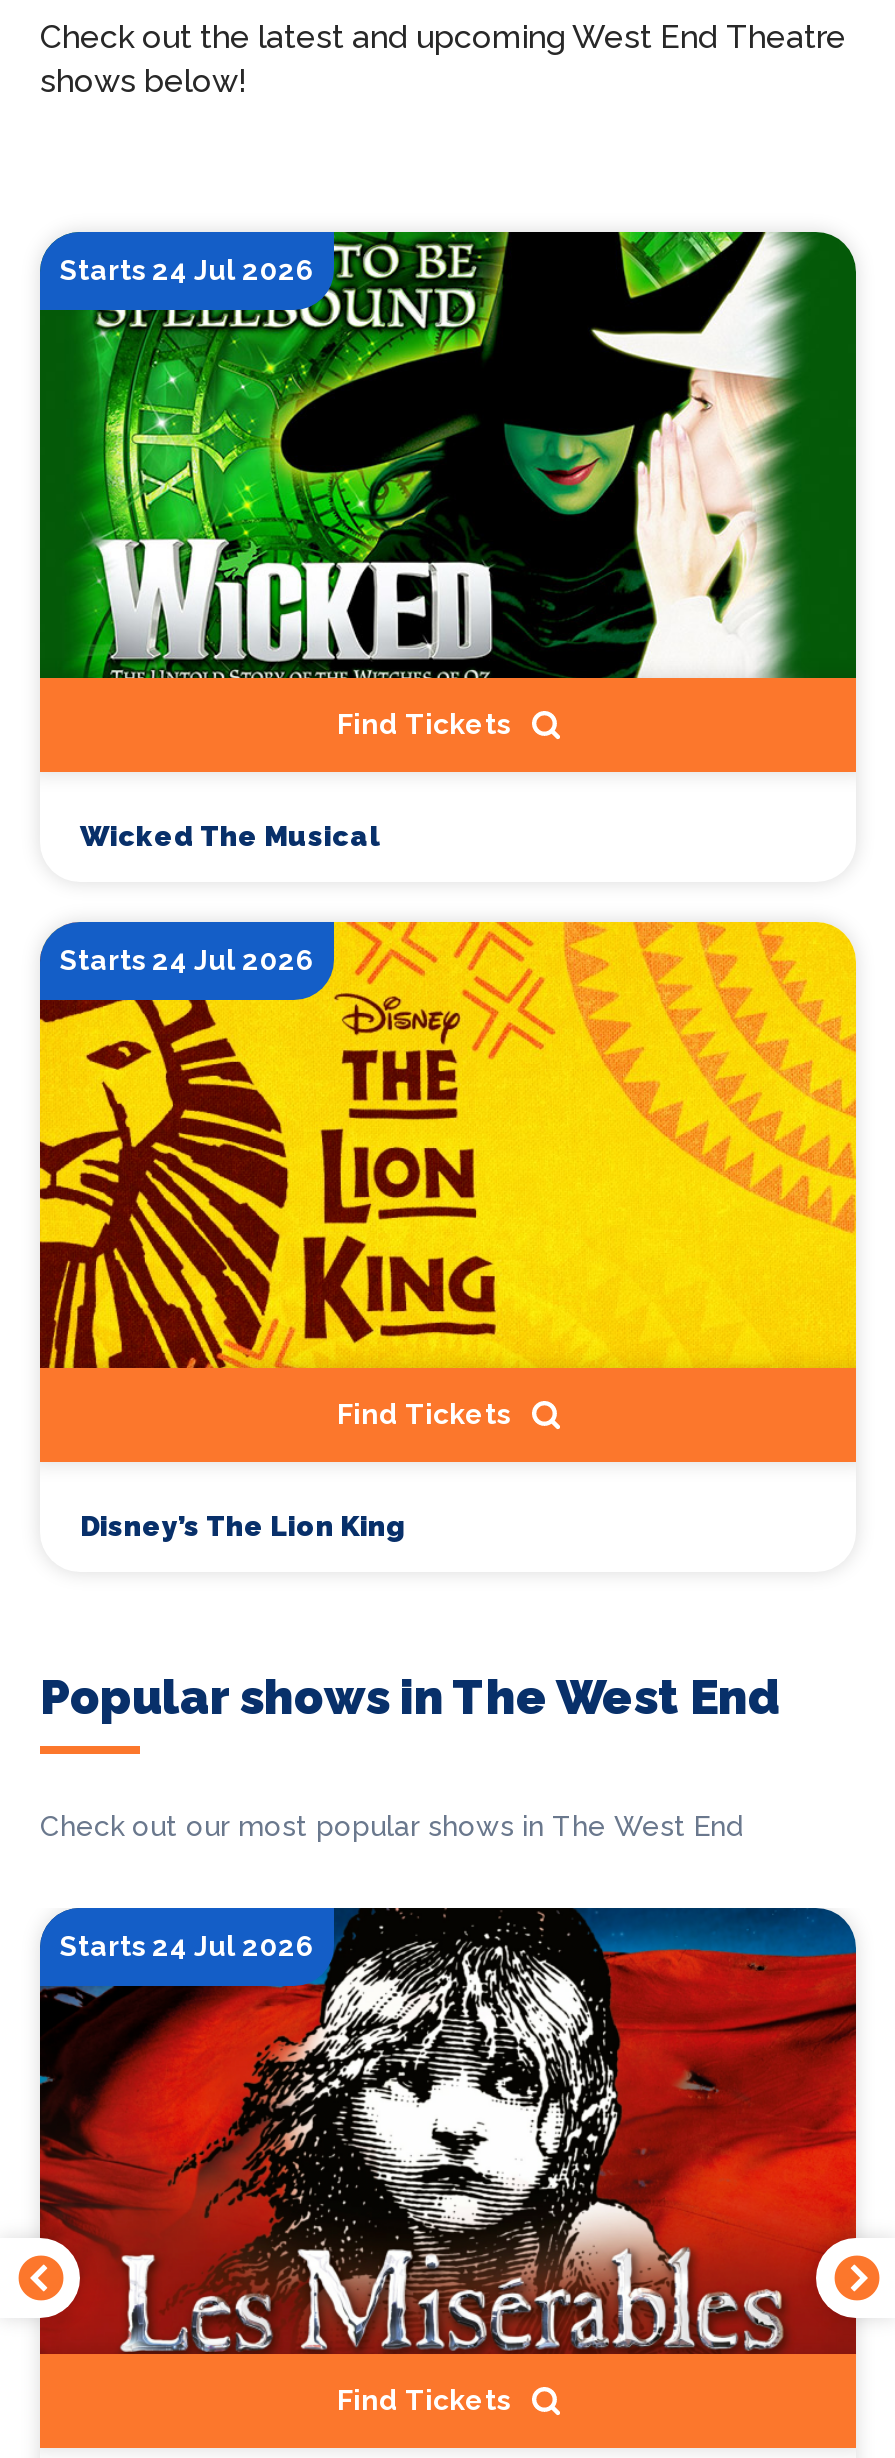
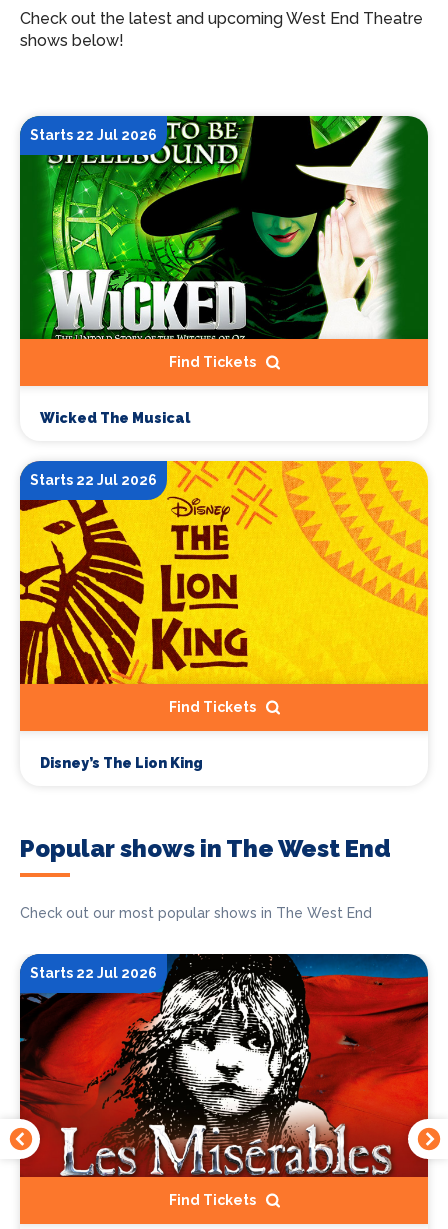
[60,254,314,286] Starts 24 Jul 2026 -> [30,127,157,143] Starts 22 Jul 2026
[60,944,314,976] Starts 24 Jul 2026 -> [30,472,157,488] Starts 22 Jul 2026
[60,1931,314,1963] Starts 24 Jul 2026 -> [30,965,157,981] Starts 22 Jul 2026

